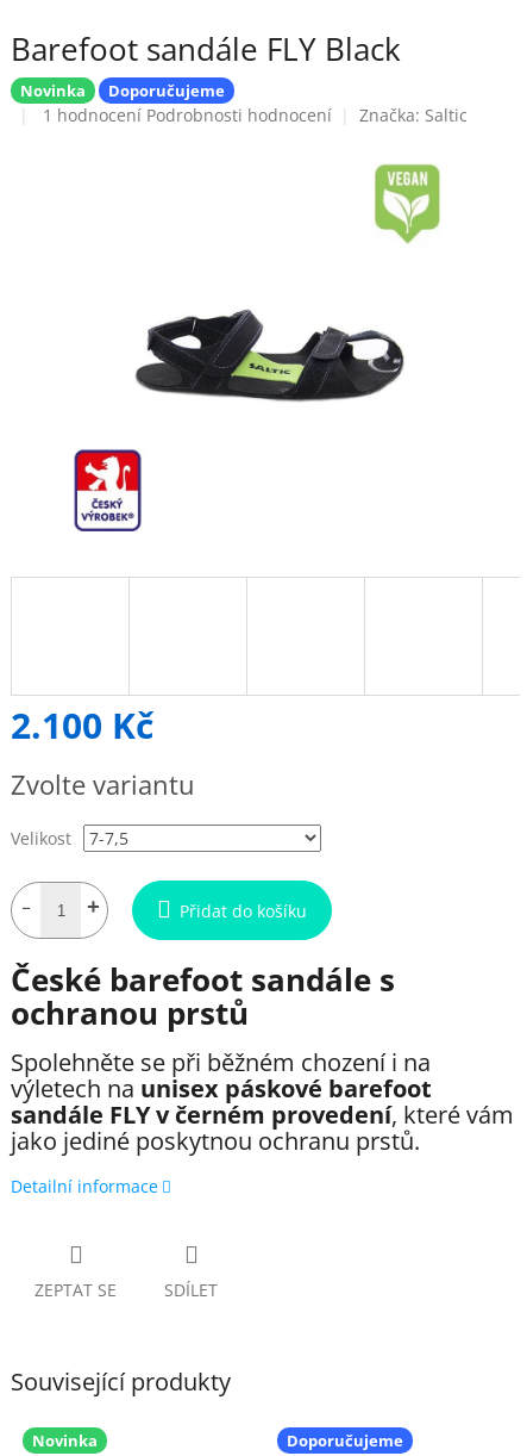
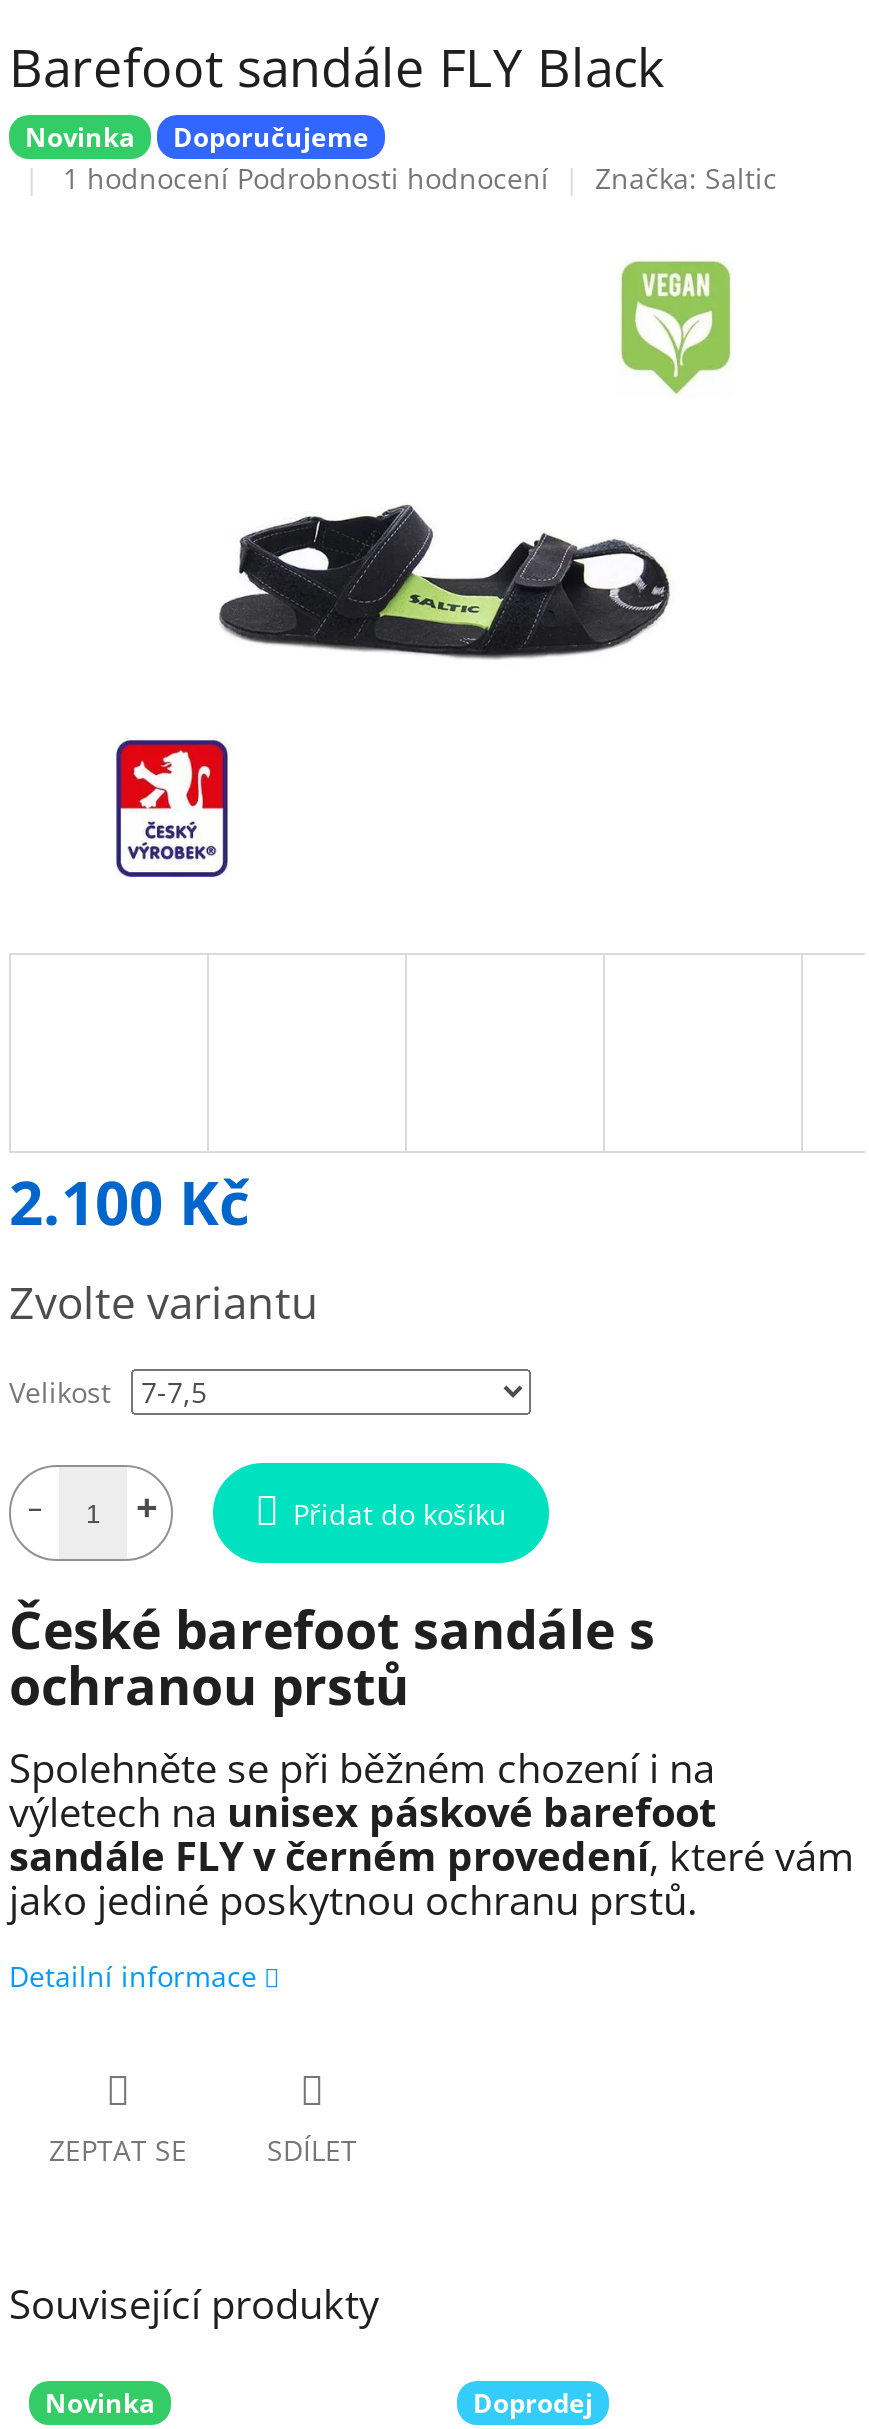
[287,1430,403,1451] Doporučujeme -> [473,2385,593,2421] Doprodej

